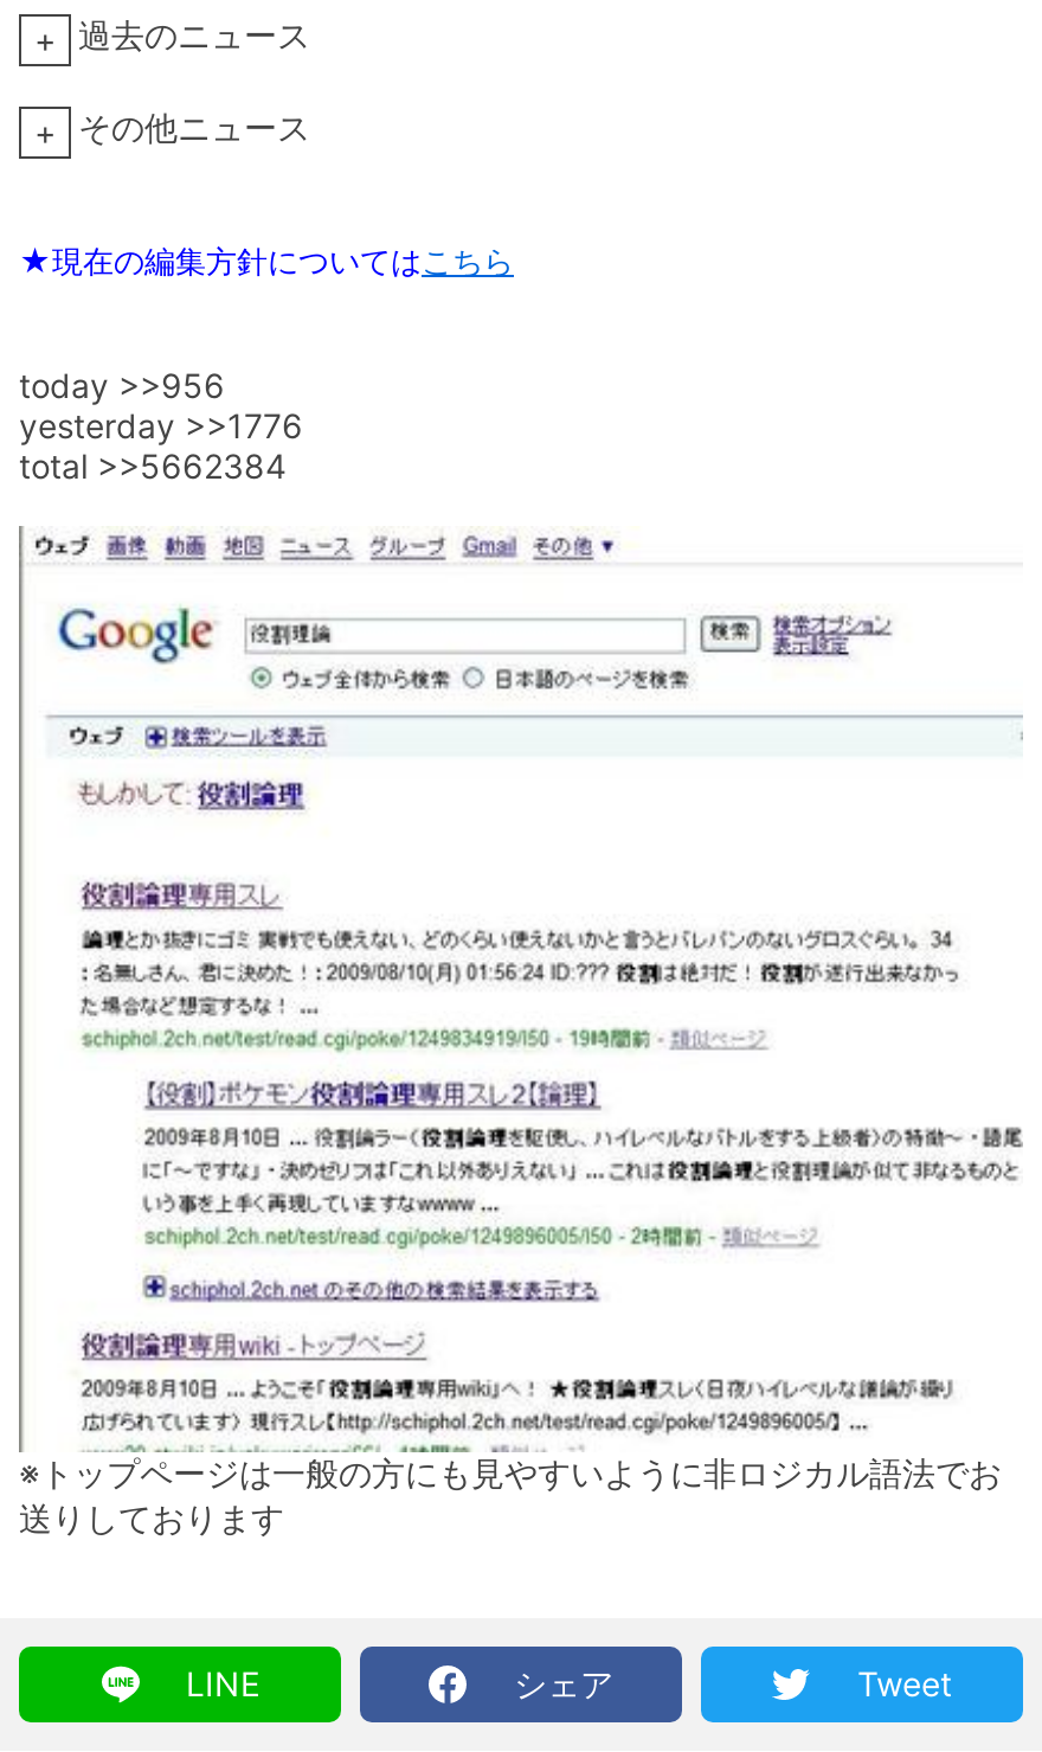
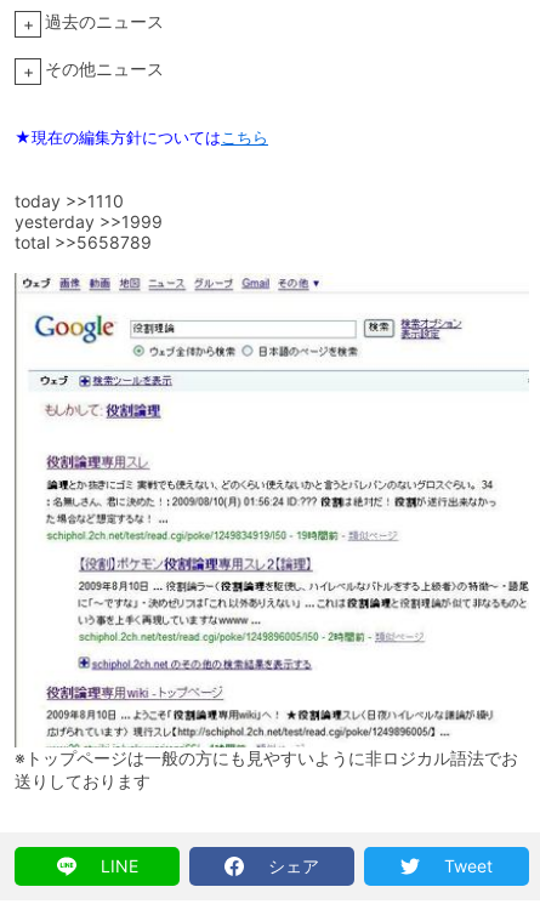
[19,365,225,405] today >>956 -> [15,191,124,211] today >>1110
[19,405,303,445] yesterday >>1776 -> [15,211,163,232] yesterday >>1999
[19,445,287,486] total >>5662384 -> [15,232,152,252] total >>5658789

